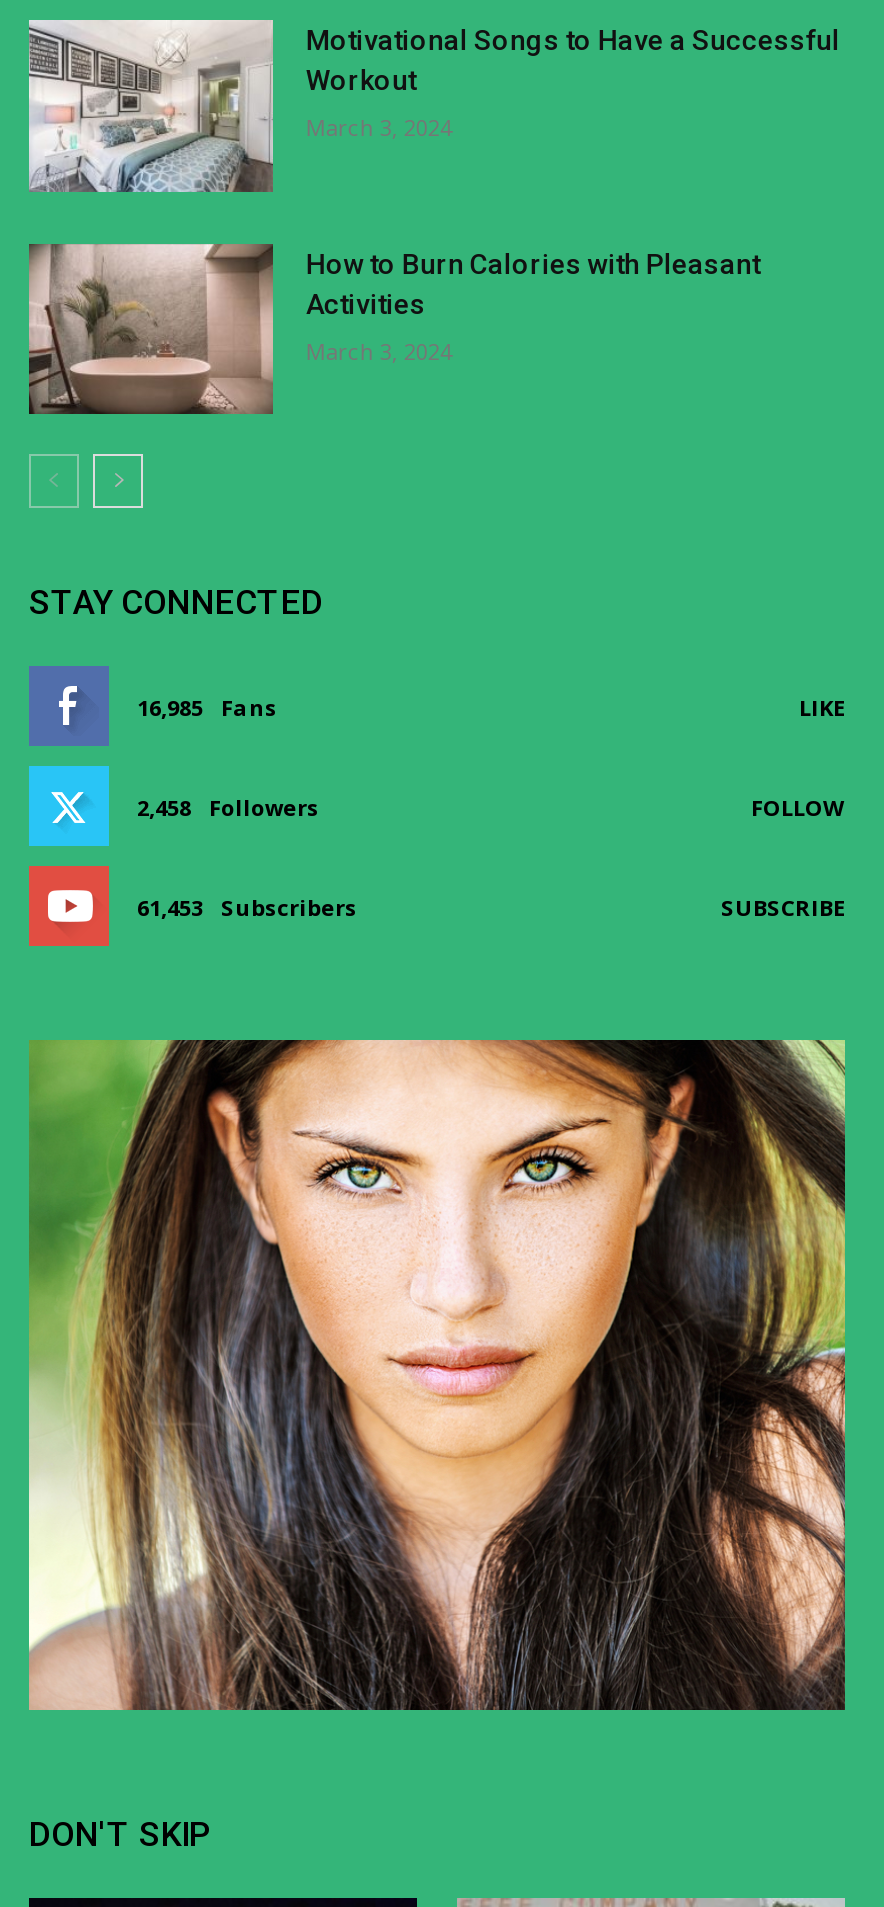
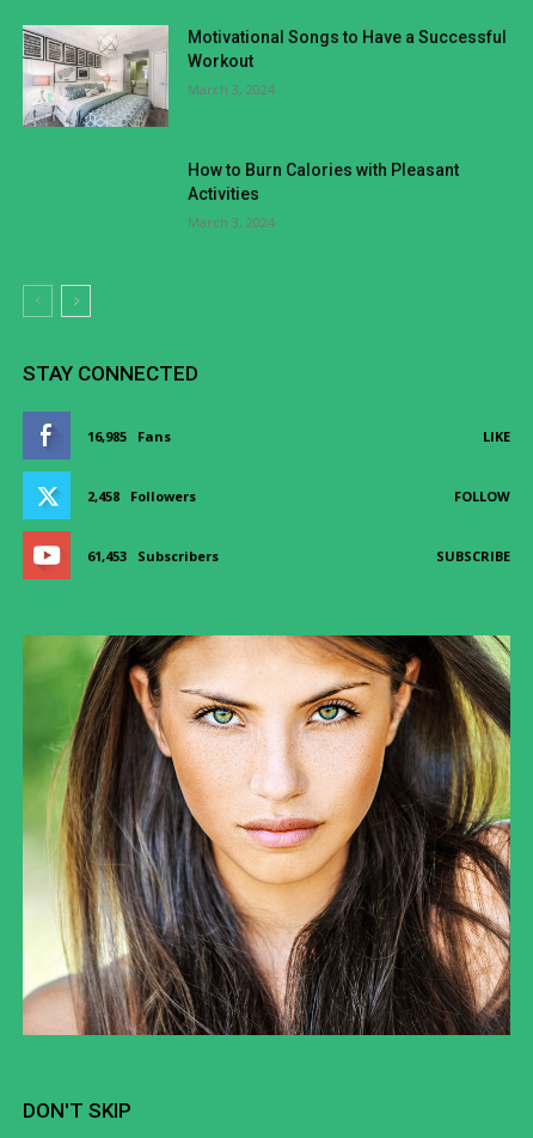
[27,241,275,415] [image] -> none

